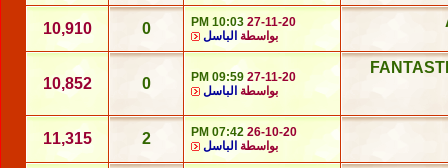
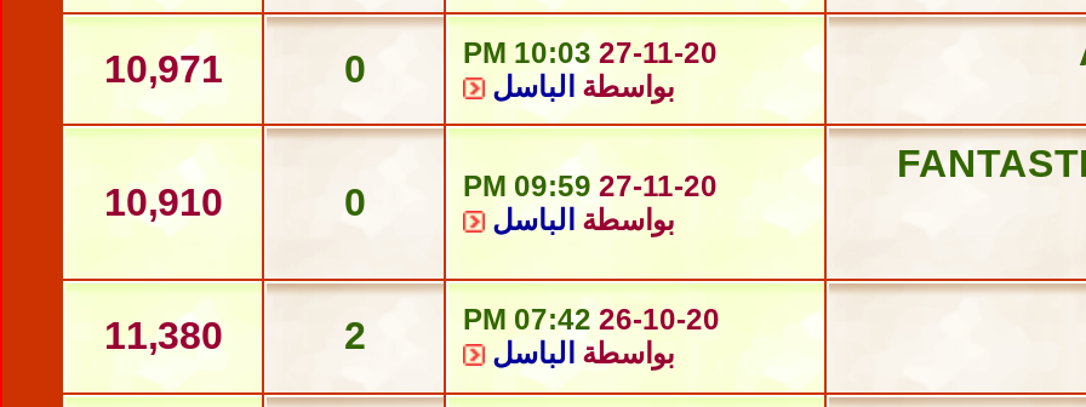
[43,20,92,37] 10,910 -> [104,48,223,90] 10,971
[43,75,92,92] 10,852 -> [104,182,223,223] 10,910
[43,130,92,147] 11,315 -> [104,315,223,356] 11,380

